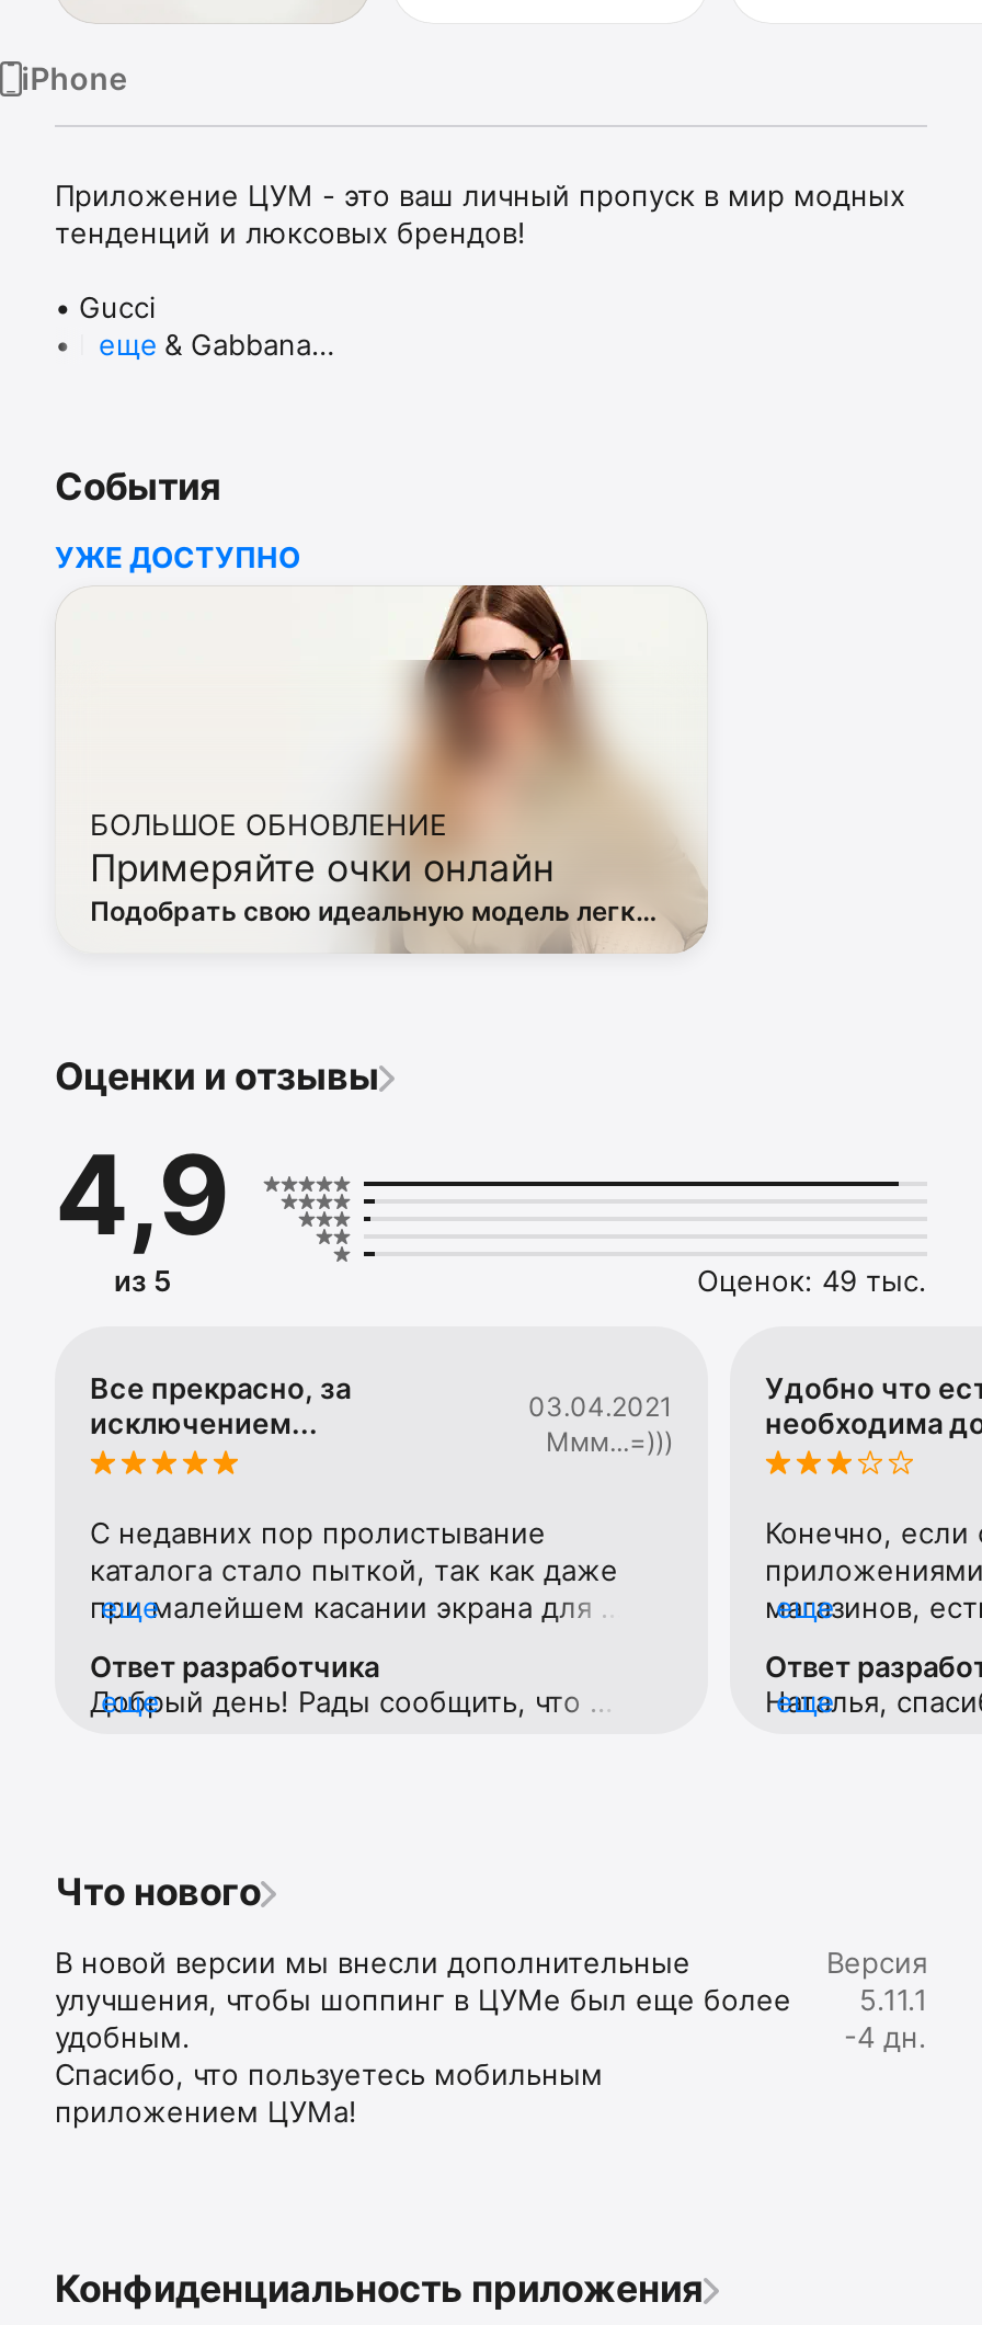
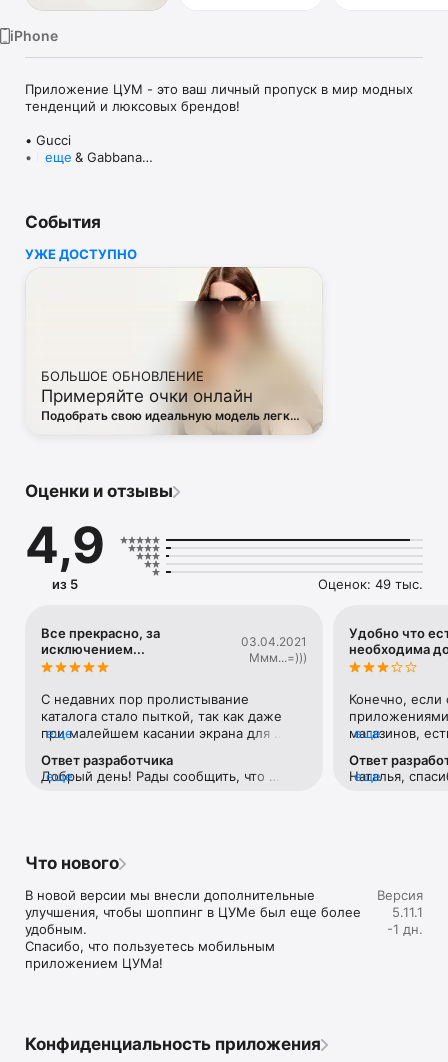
[844,2019,927,2054] -4 дн. -> [387,921,423,937] -1 дн.

